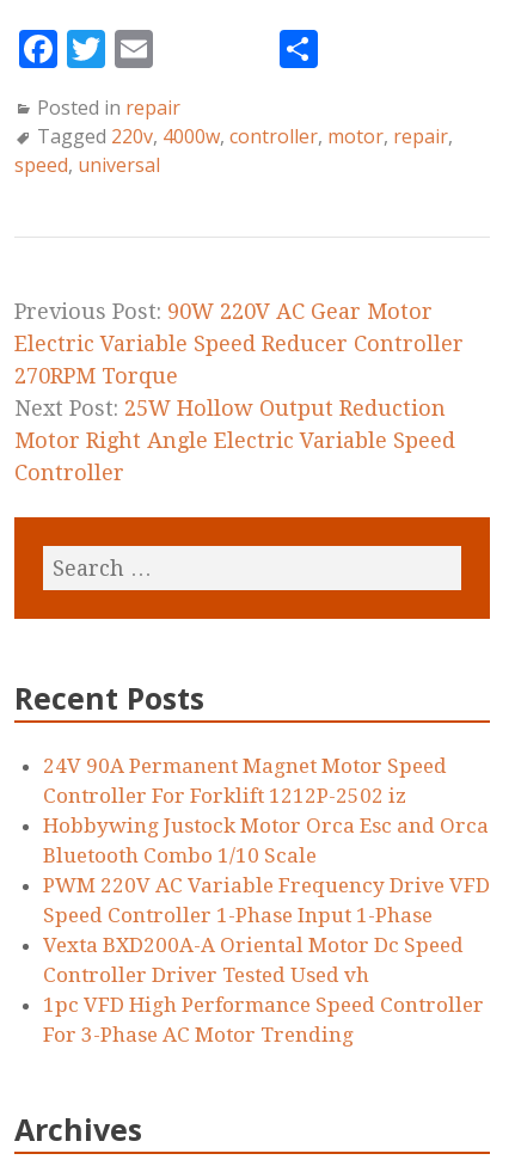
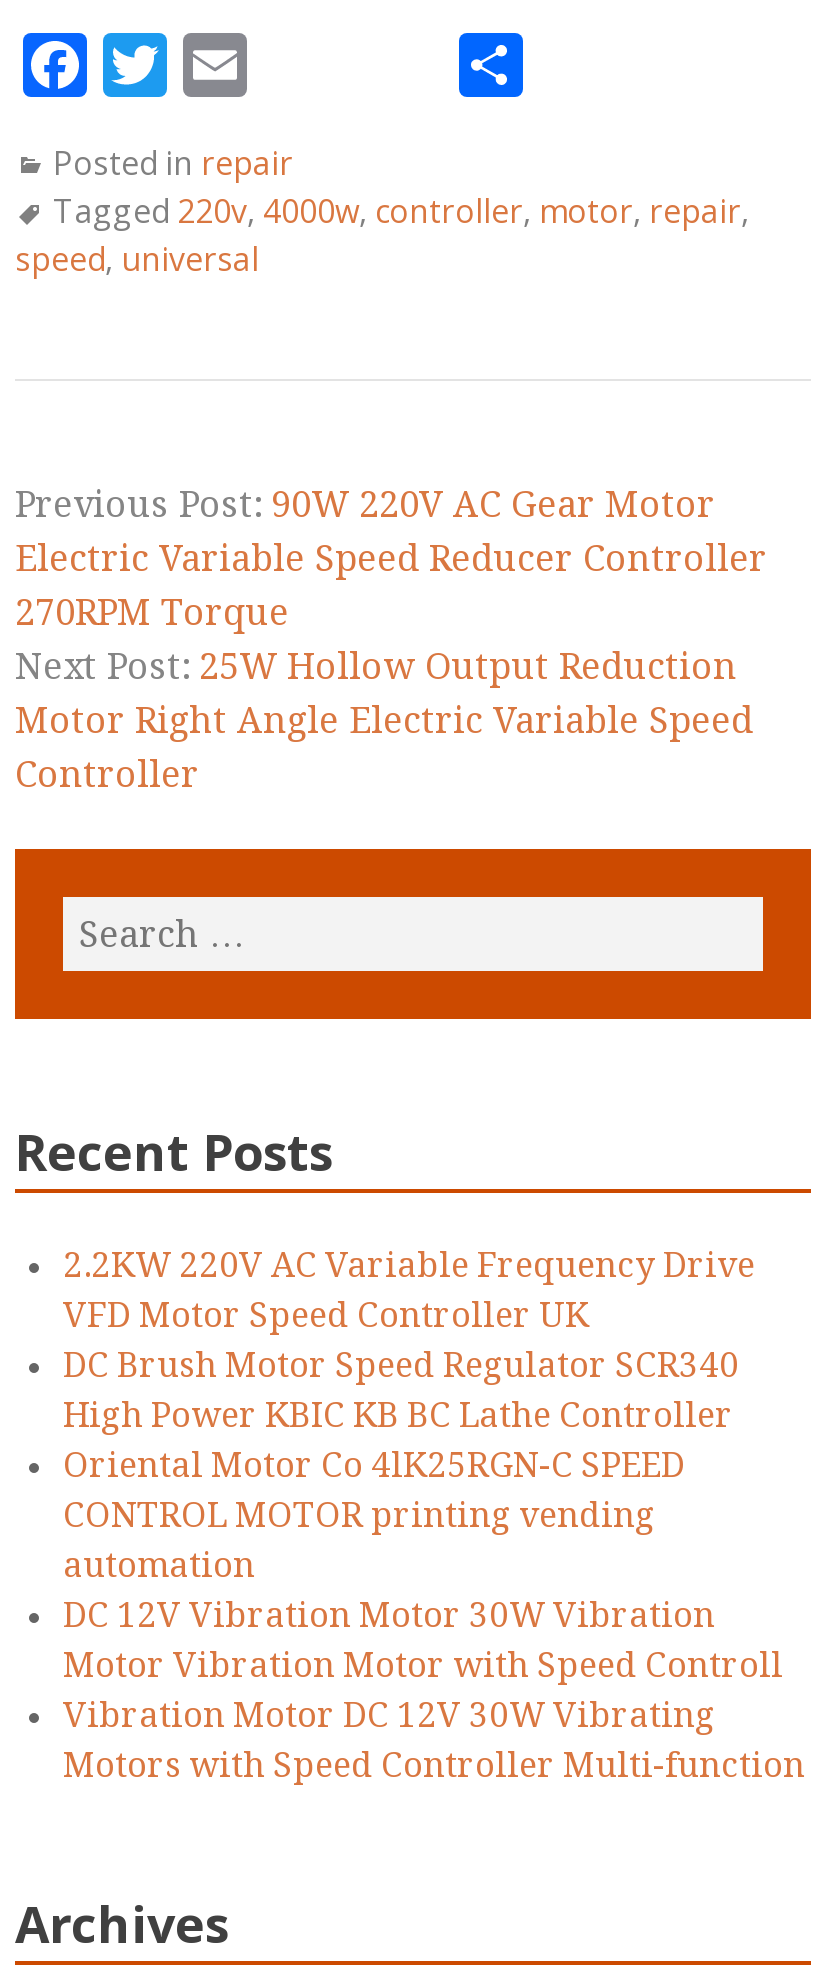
[43,754,490,1047] 24V 90A Permanent Magnet Motor Speed | Controller For Forklift 1212P-2502 iz | Hobbywing Justock Motor Orca Esc and Orca | Bluetooth Combo 1/10 Scale | PWM 220V AC Variable Frequency Drive VFD | Speed Controller 1-Phase Input 1-Phase | Vexta BXD200A-A Oriental Motor Dc Speed | Controller Driver Tested Used vh | 1pc VFD High Performance Speed Controller | For 3-Phase AC Motor Trending -> [63,1245,805,1785] 2.2KW 220V AC Variable Frequency Drive | VFD Motor Speed Controller UK | DC Brush Motor Speed Regulator SCR340 | High Power KBIC KB BC Lathe Controller | Oriental Motor Co 4lK25RGN-C SPEED | CONTROL MOTOR printing vending | automation | DC 12V Vibration Motor 30W Vibration | Motor Vibration Motor with Speed Controll | Vibration Motor DC 12V 30W Vibrating | Motors with Speed Controller Multi-function

